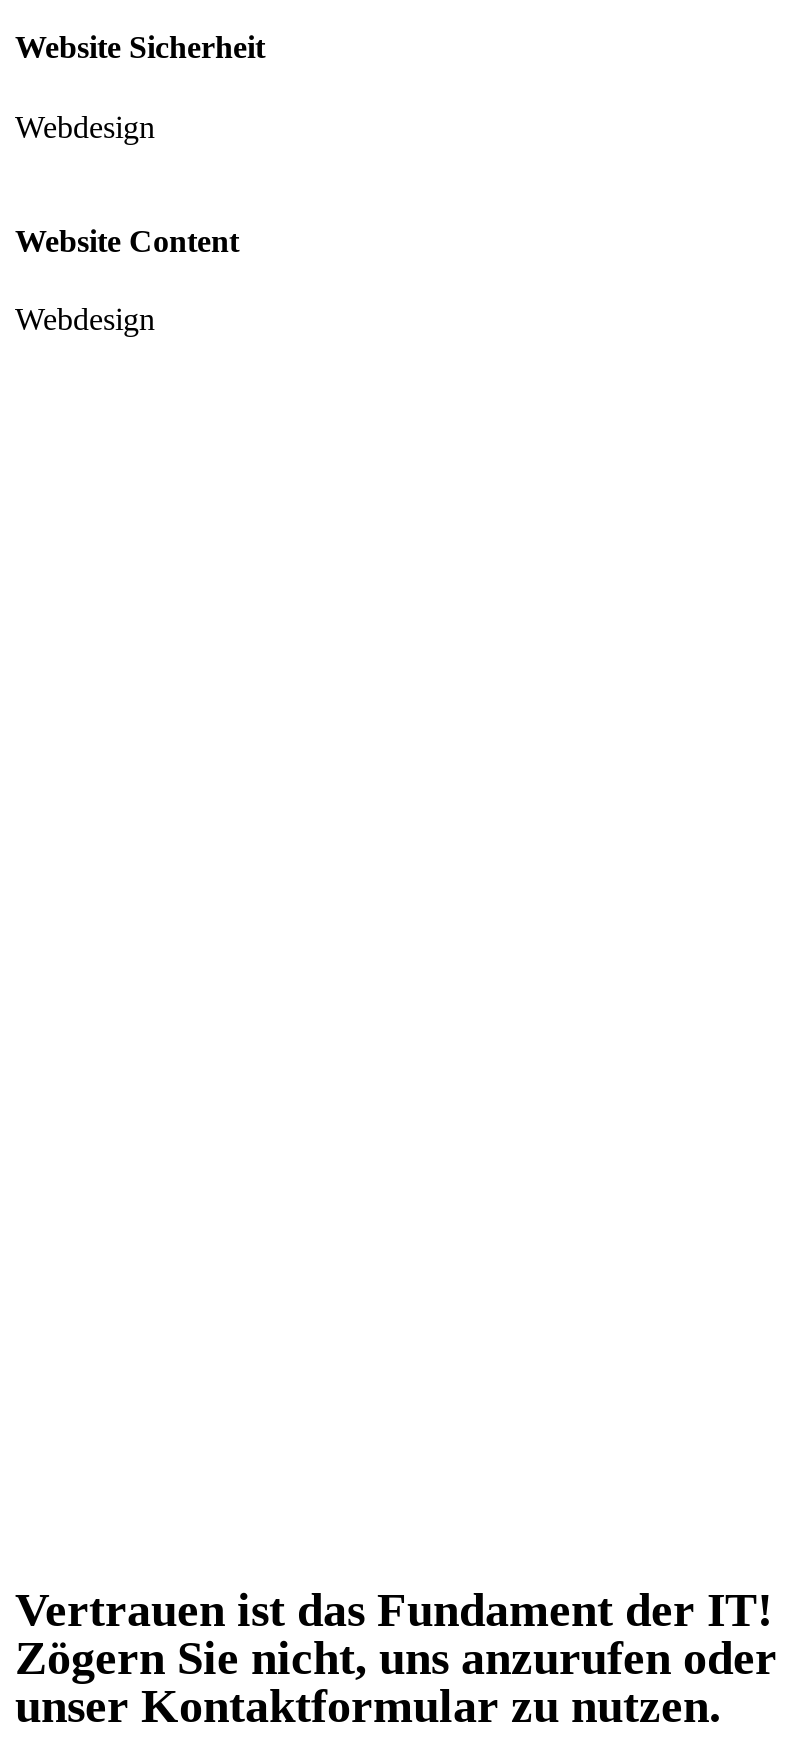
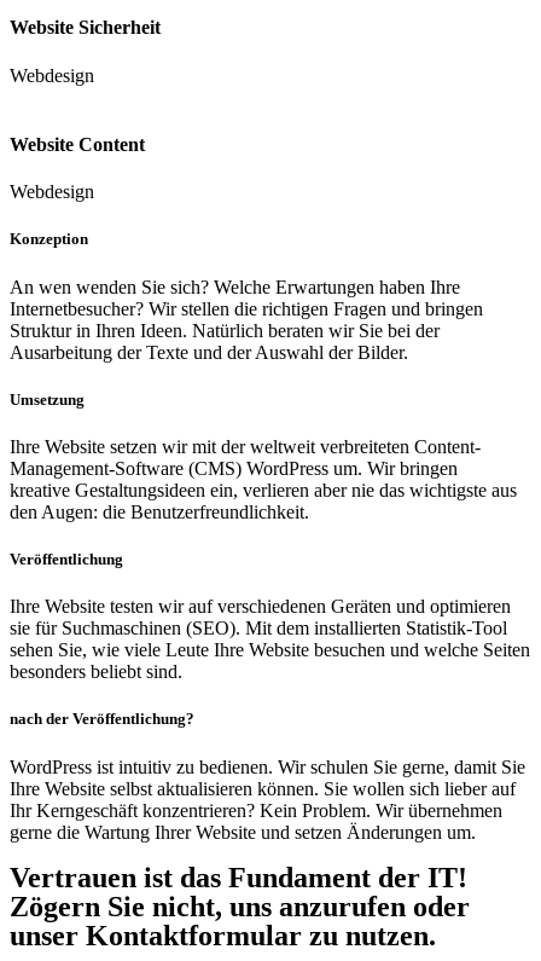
none -> [10,230,530,842] Konzeption | An wen wenden Sie sich? Welche Erwartungen haben Ihre | Internetbesucher? Wir stellen die richtigen Fragen und bringen | Struktur in Ihren Ideen. Natürlich beraten wir Sie bei der | Ausarbeitung der Texte und der Auswahl der Bilder. | Umsetzung | Ihre Website setzen wir mit der weltweit verbreiteten Content- | Management-Software (CMS) WordPress um. Wir bringen | kreative Gestaltungsideen ein, verlieren aber nie das wichtigste aus | den Augen: die Benutzerfreundlichkeit. | Veröffentlichung | Ihre Website testen wir auf verschiedenen Geräten und optimieren | sie für Suchmaschinen (SEO). Mit dem installierten Statistik-Tool | sehen Sie, wie viele Leute Ihre Website besuchen und welche Seiten | besonders beliebt sind. | nach der Veröffentlichung? | WordPress ist intuitiv zu bedienen. Wir schulen Sie gerne, damit Sie | Ihre Website selbst aktualisieren können. Sie wollen sich lieber auf | Ihr Kerngeschäft konzentrieren? Kein Problem. Wir übernehmen | gerne die Wartung Ihrer Website und setzen Änderungen um.

